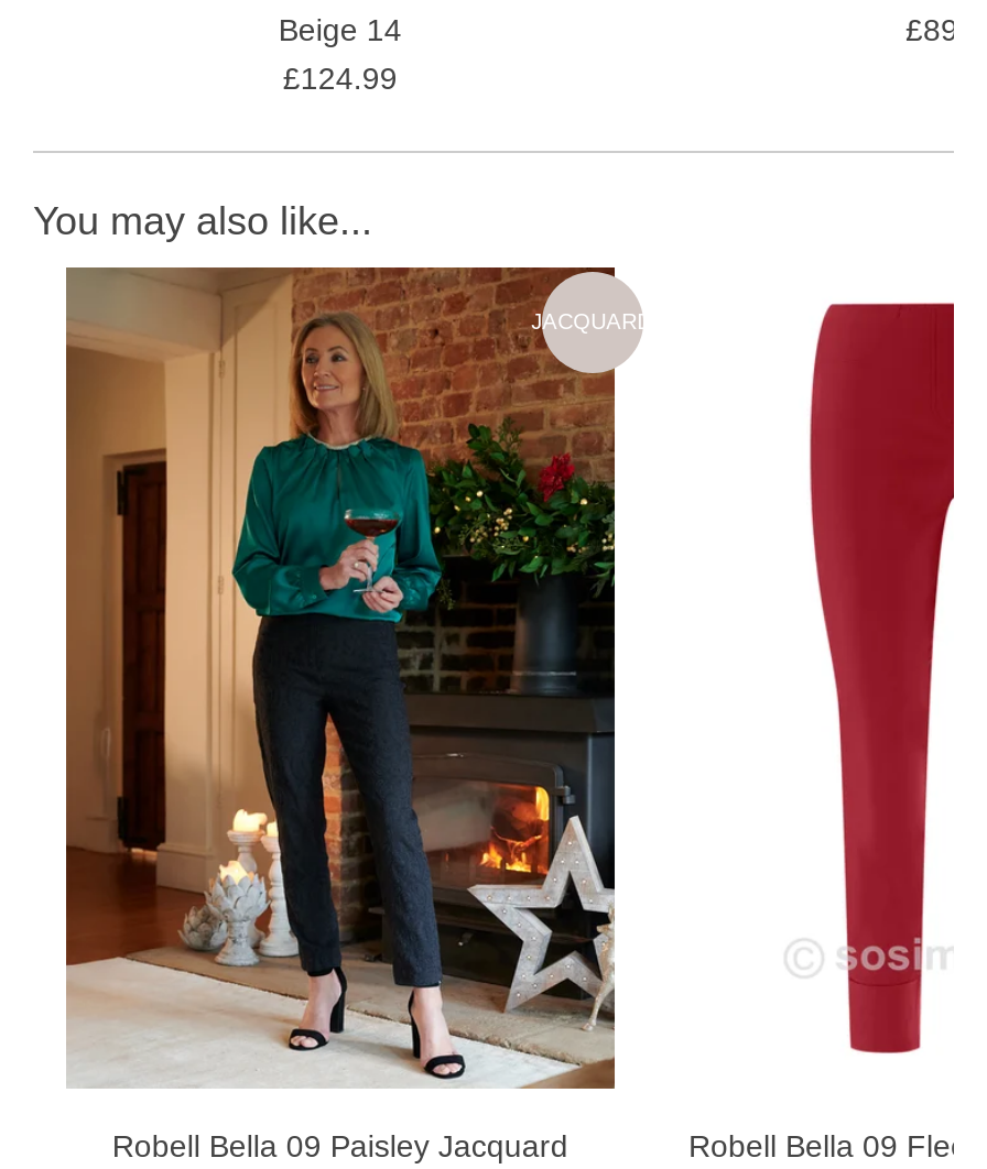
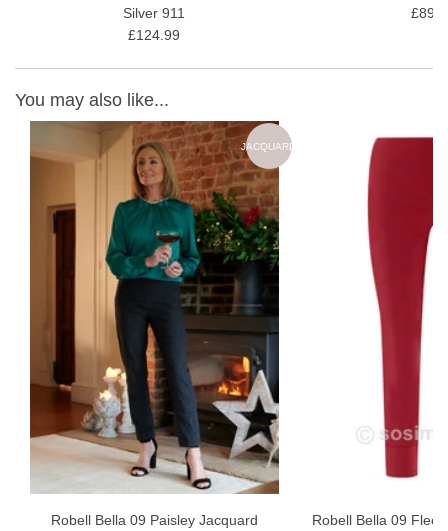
[278,11,402,47] Beige 14 -> [123,5,185,21] Silver 911

